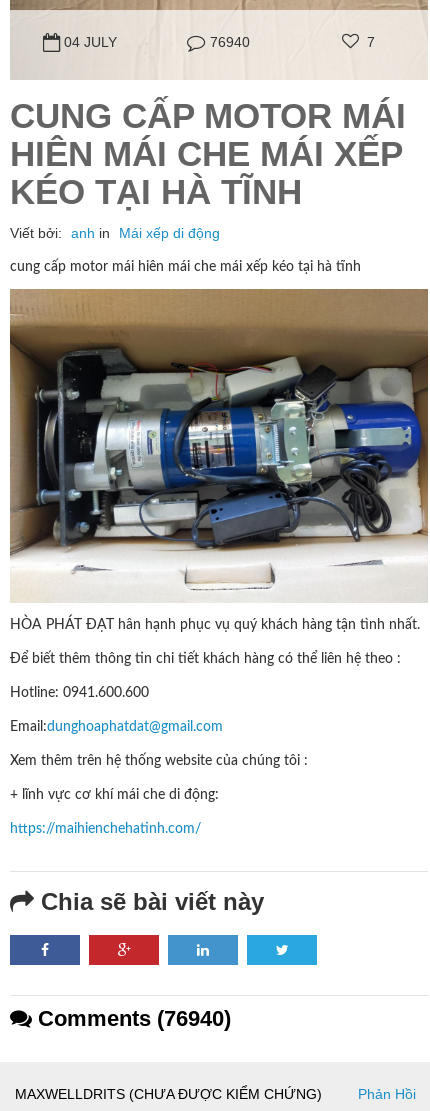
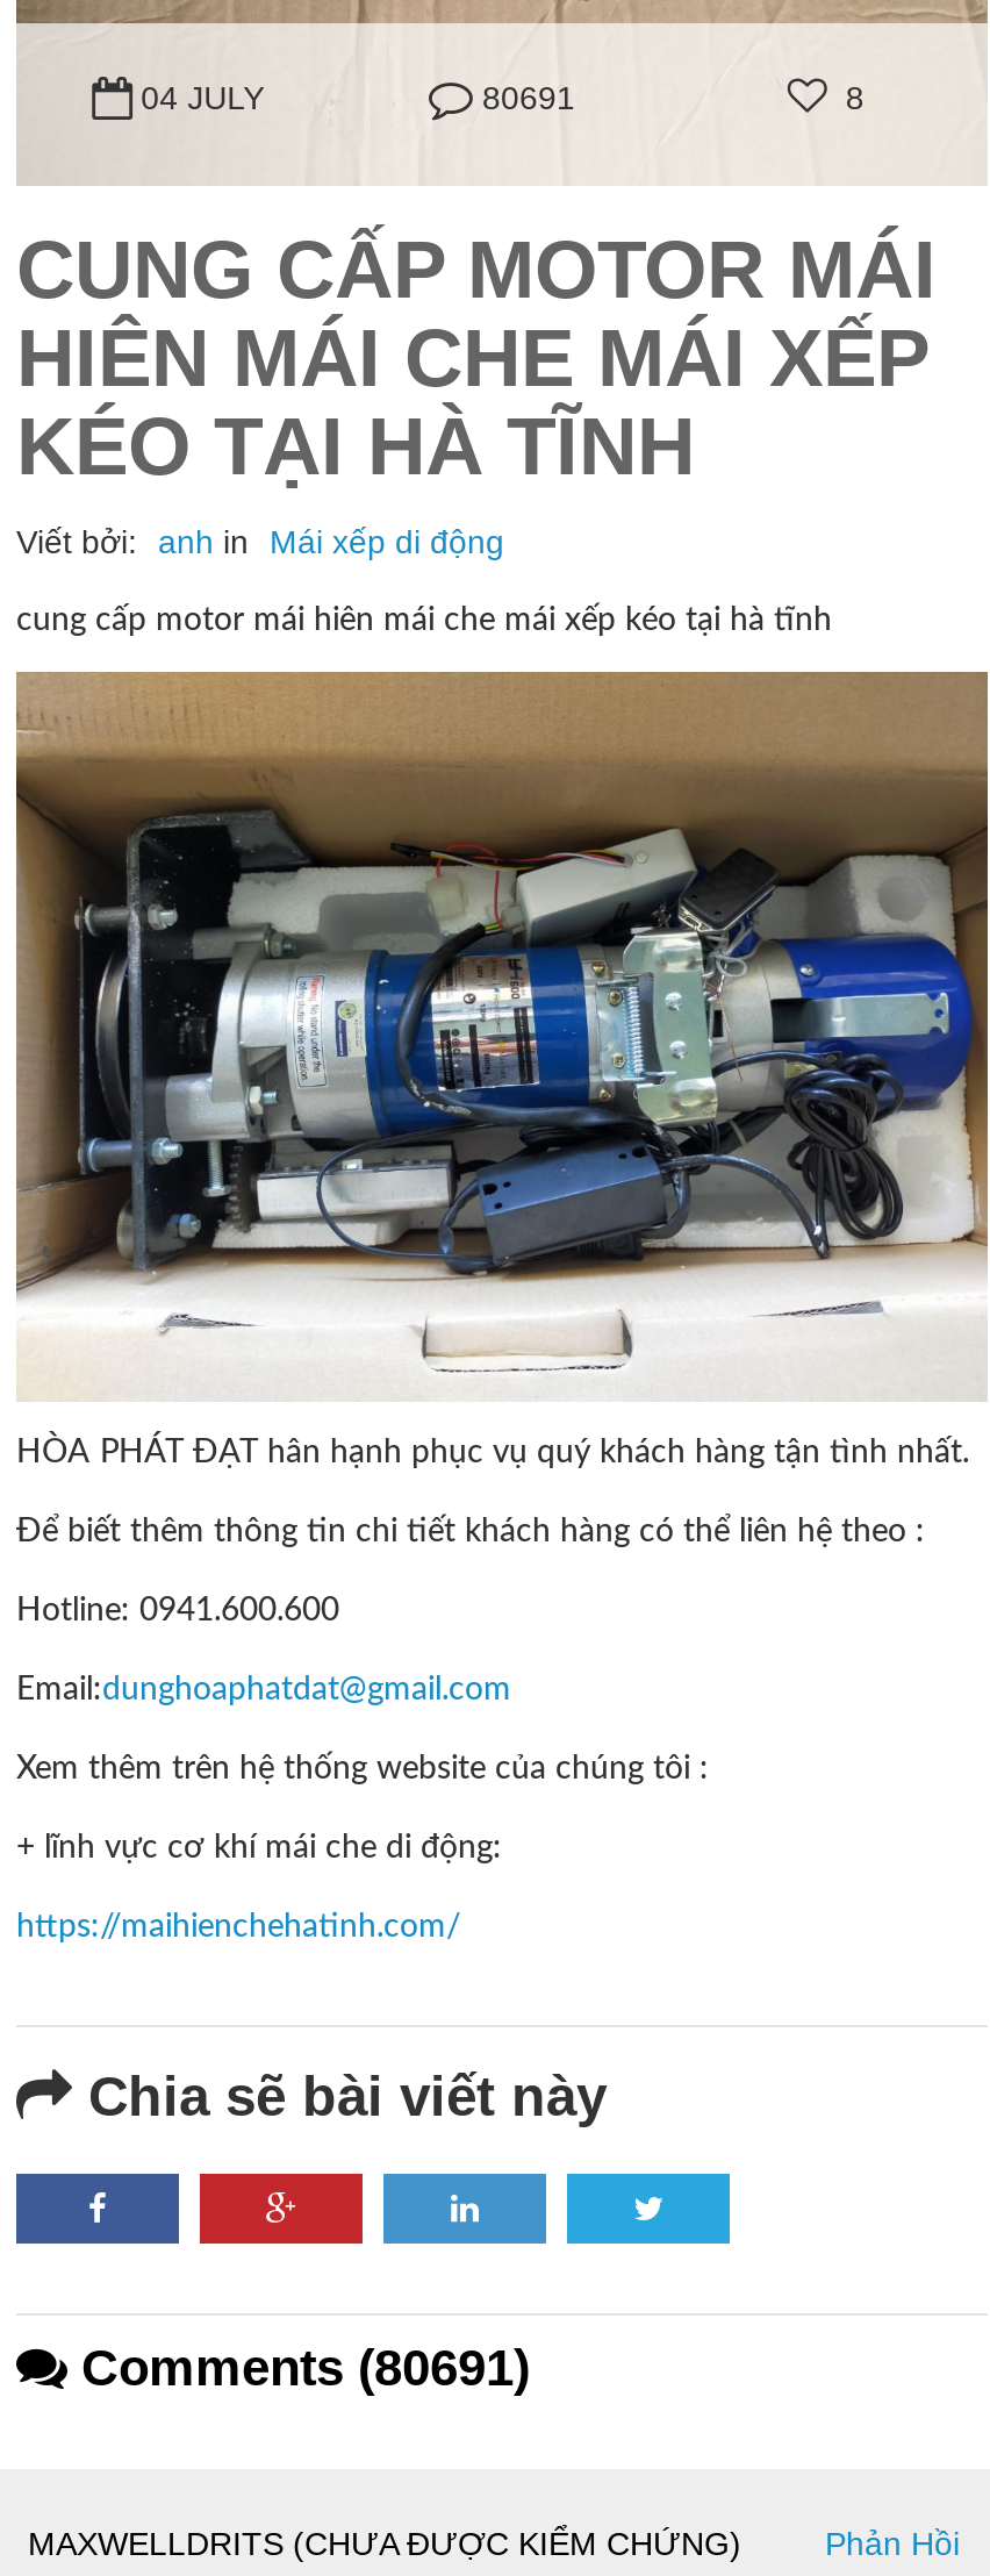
[210,33,250,49] 76940 -> [482,78,575,115] 80691
[367,33,375,49] 7 -> [845,78,864,115] 8
[32,1005,231,1030] Comments (76940) -> [67,2338,530,2396] Comments (80691)

